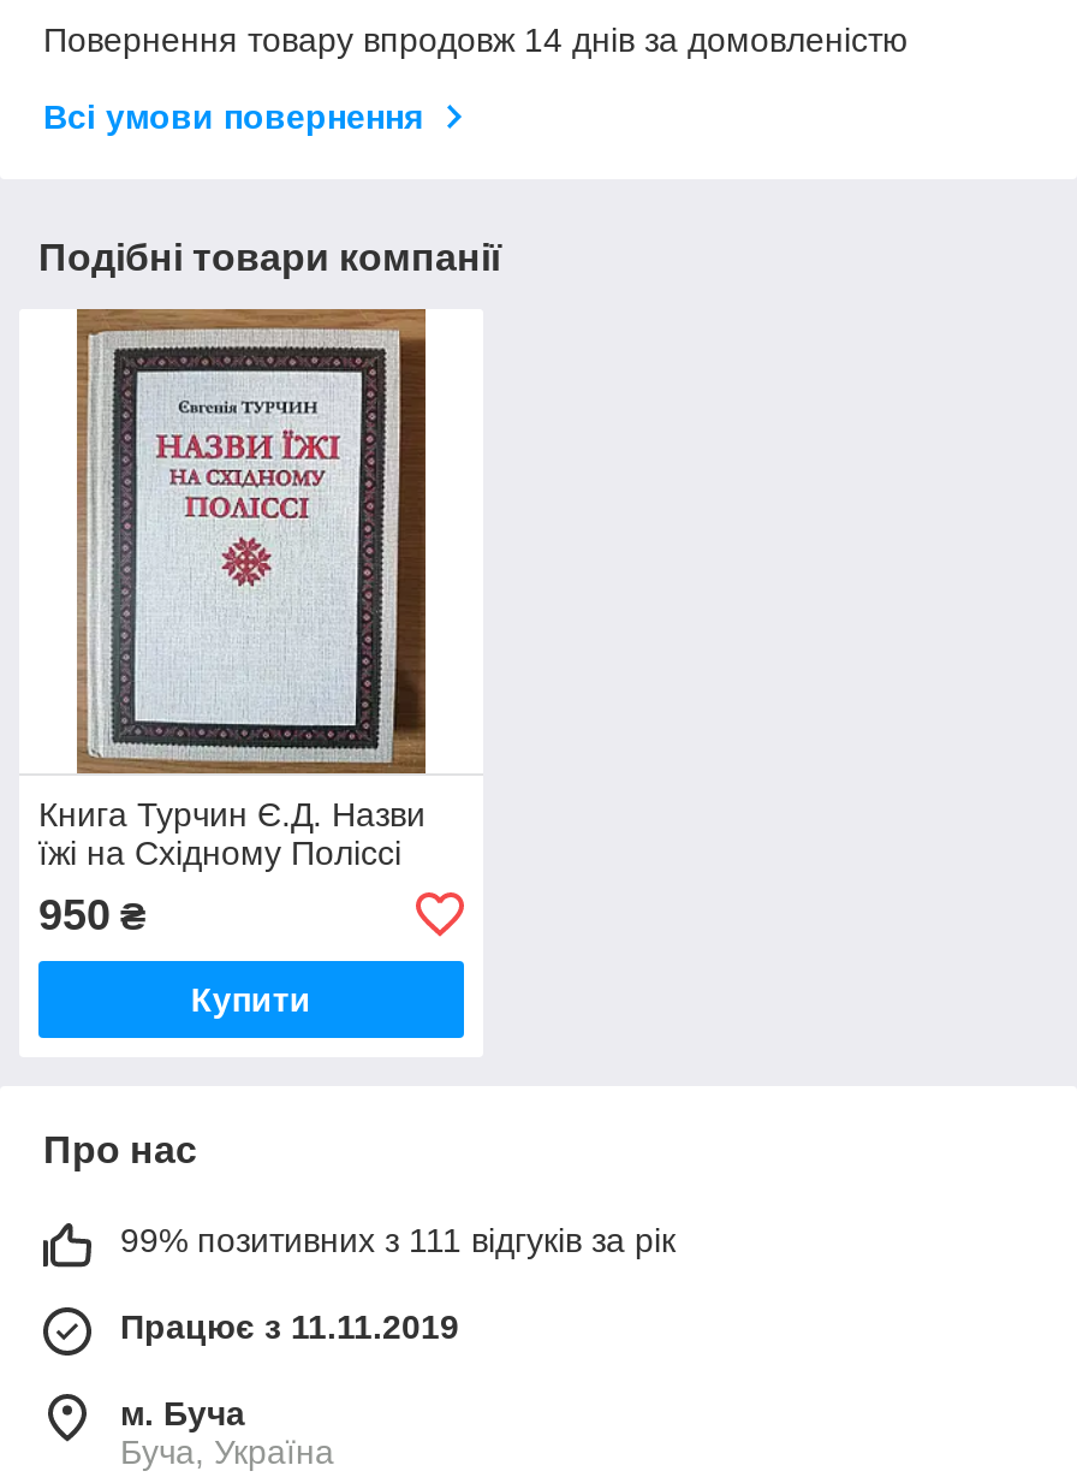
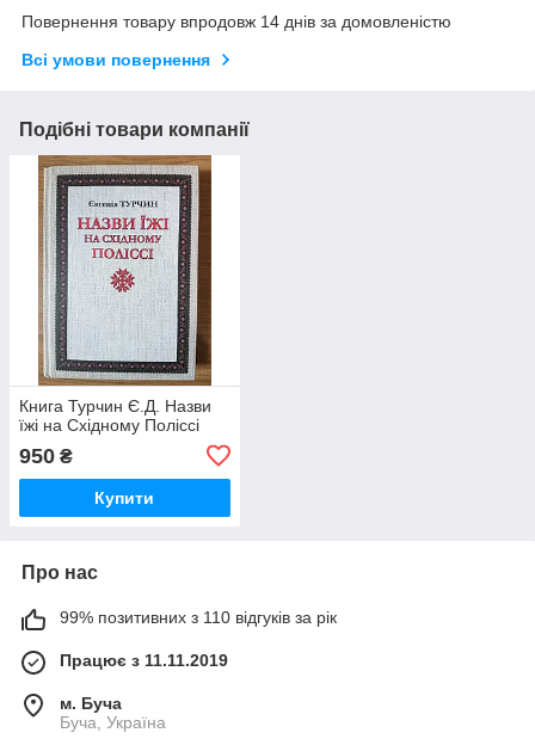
[120,1220,676,1259] 99% позитивних з 111 відгуків за рік -> [60,607,337,627] 99% позитивних з 110 відгуків за рік

